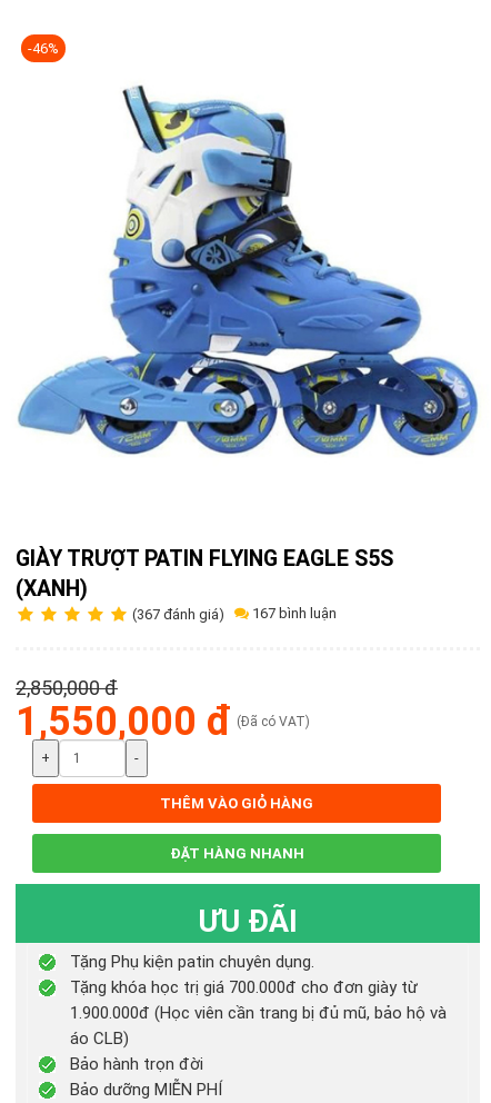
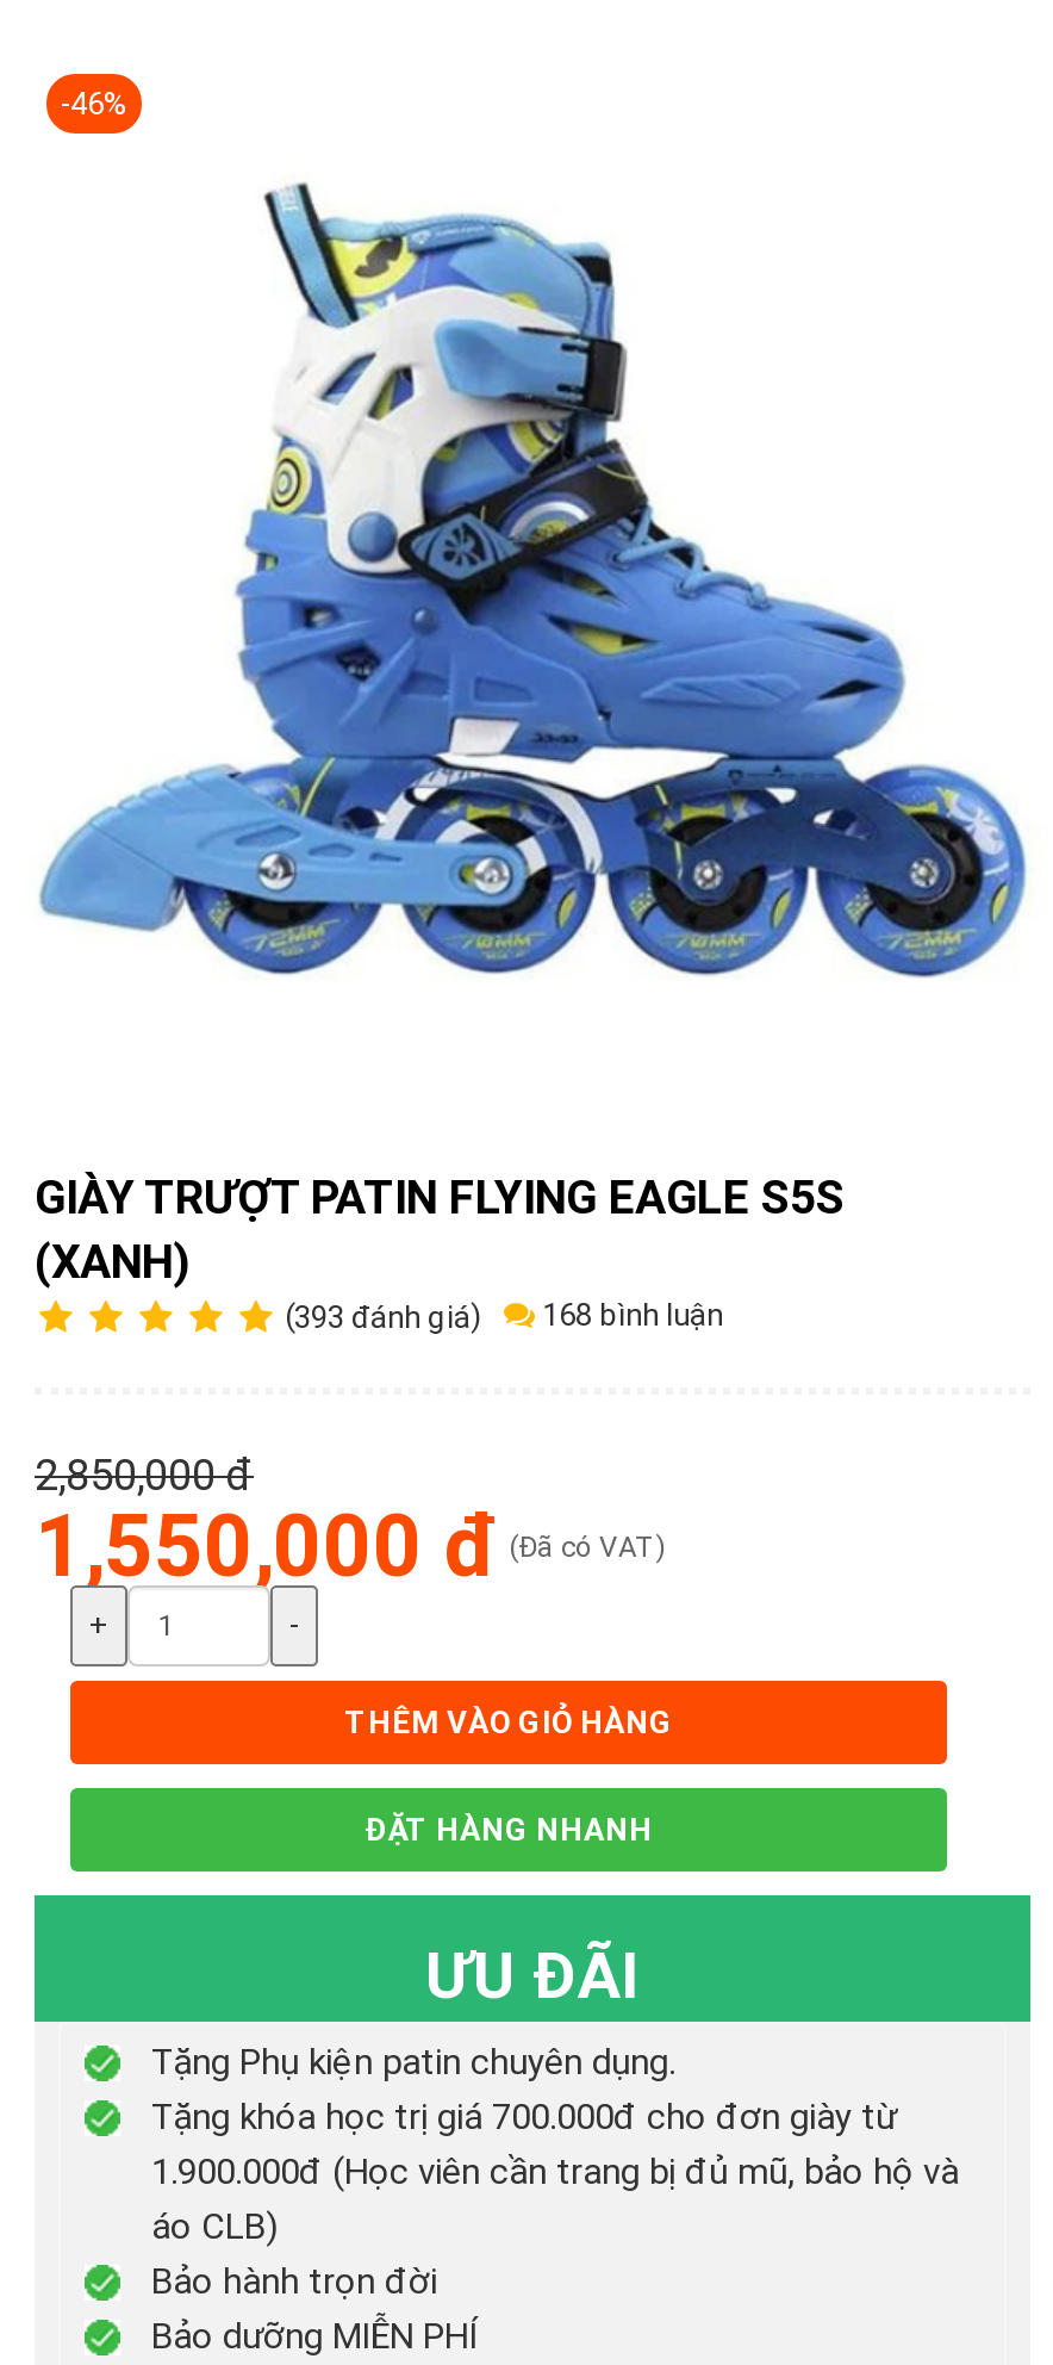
[132,606,224,622] (367 đánh giá) -> [285,1298,482,1334] (393 đánh giá)
[252,605,337,622] 167 bình luận -> [542,1297,723,1333] 168 bình luận

